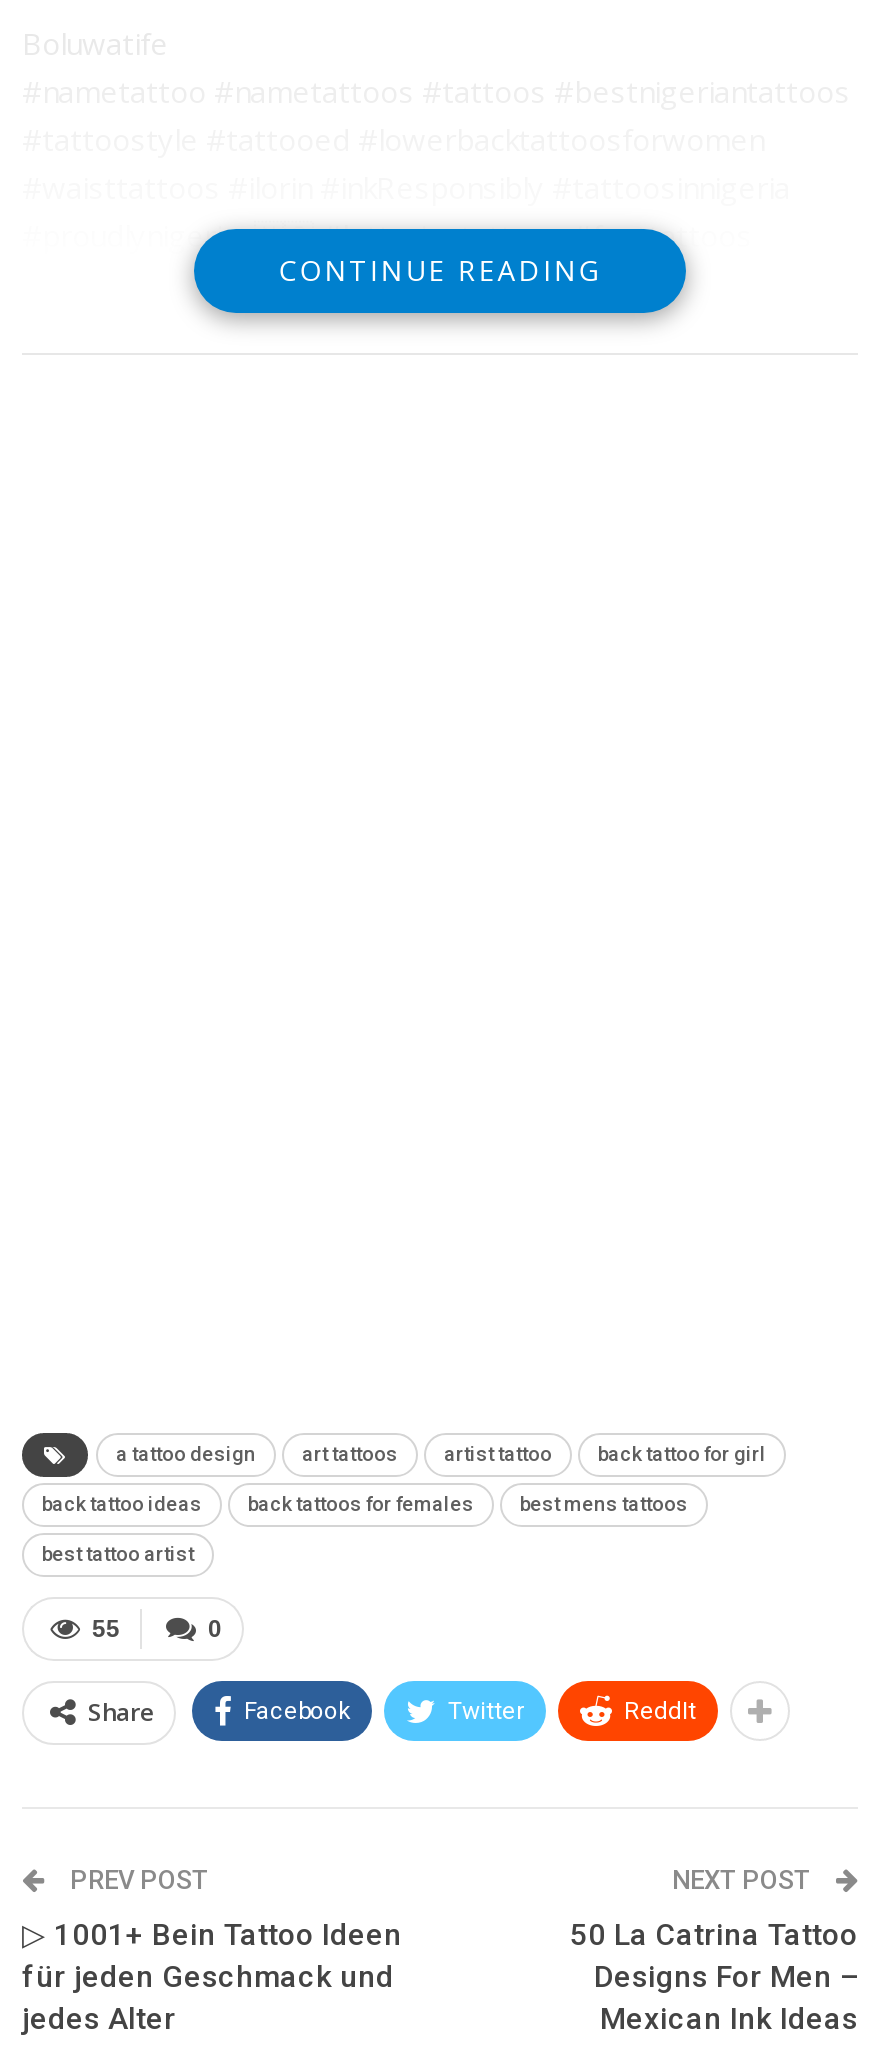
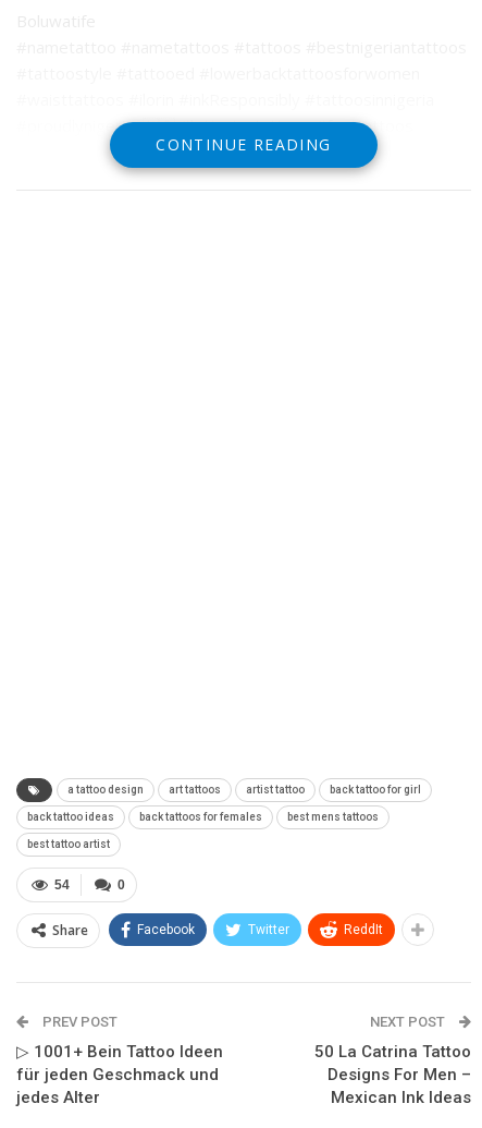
[92,1616,120,1644] 55 -> [54,878,70,893] 54

